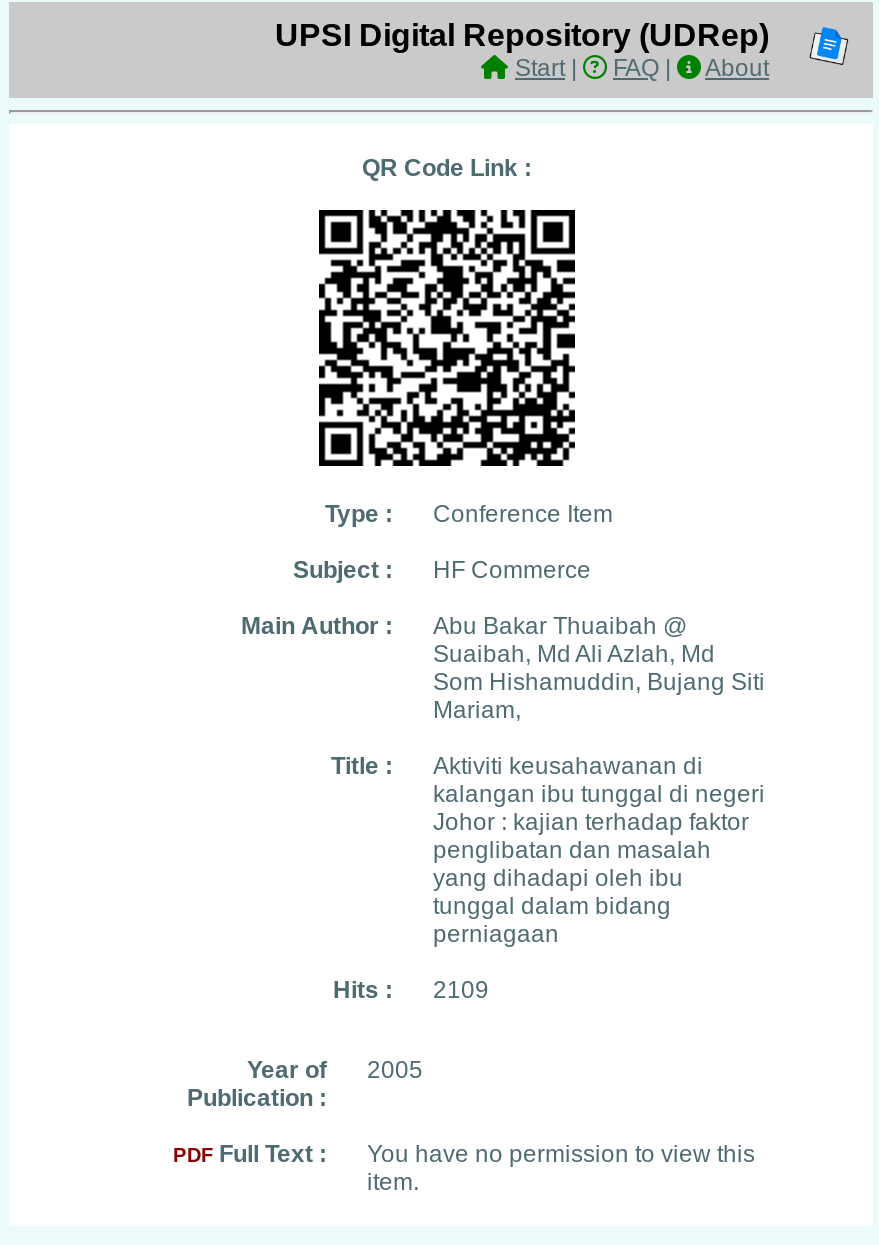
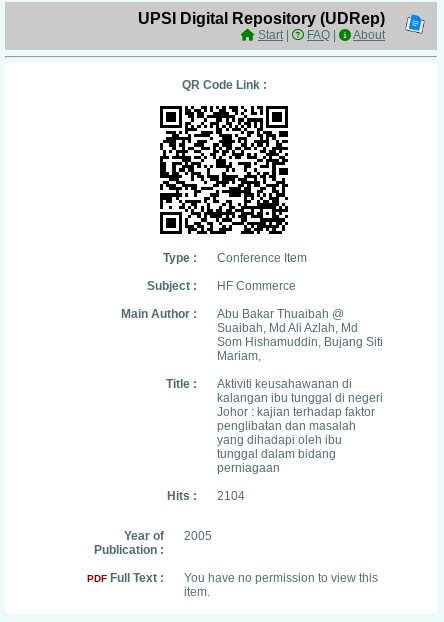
[333,976,489,1004] Hits : 2109 -> [167,489,245,503] Hits : 2104

